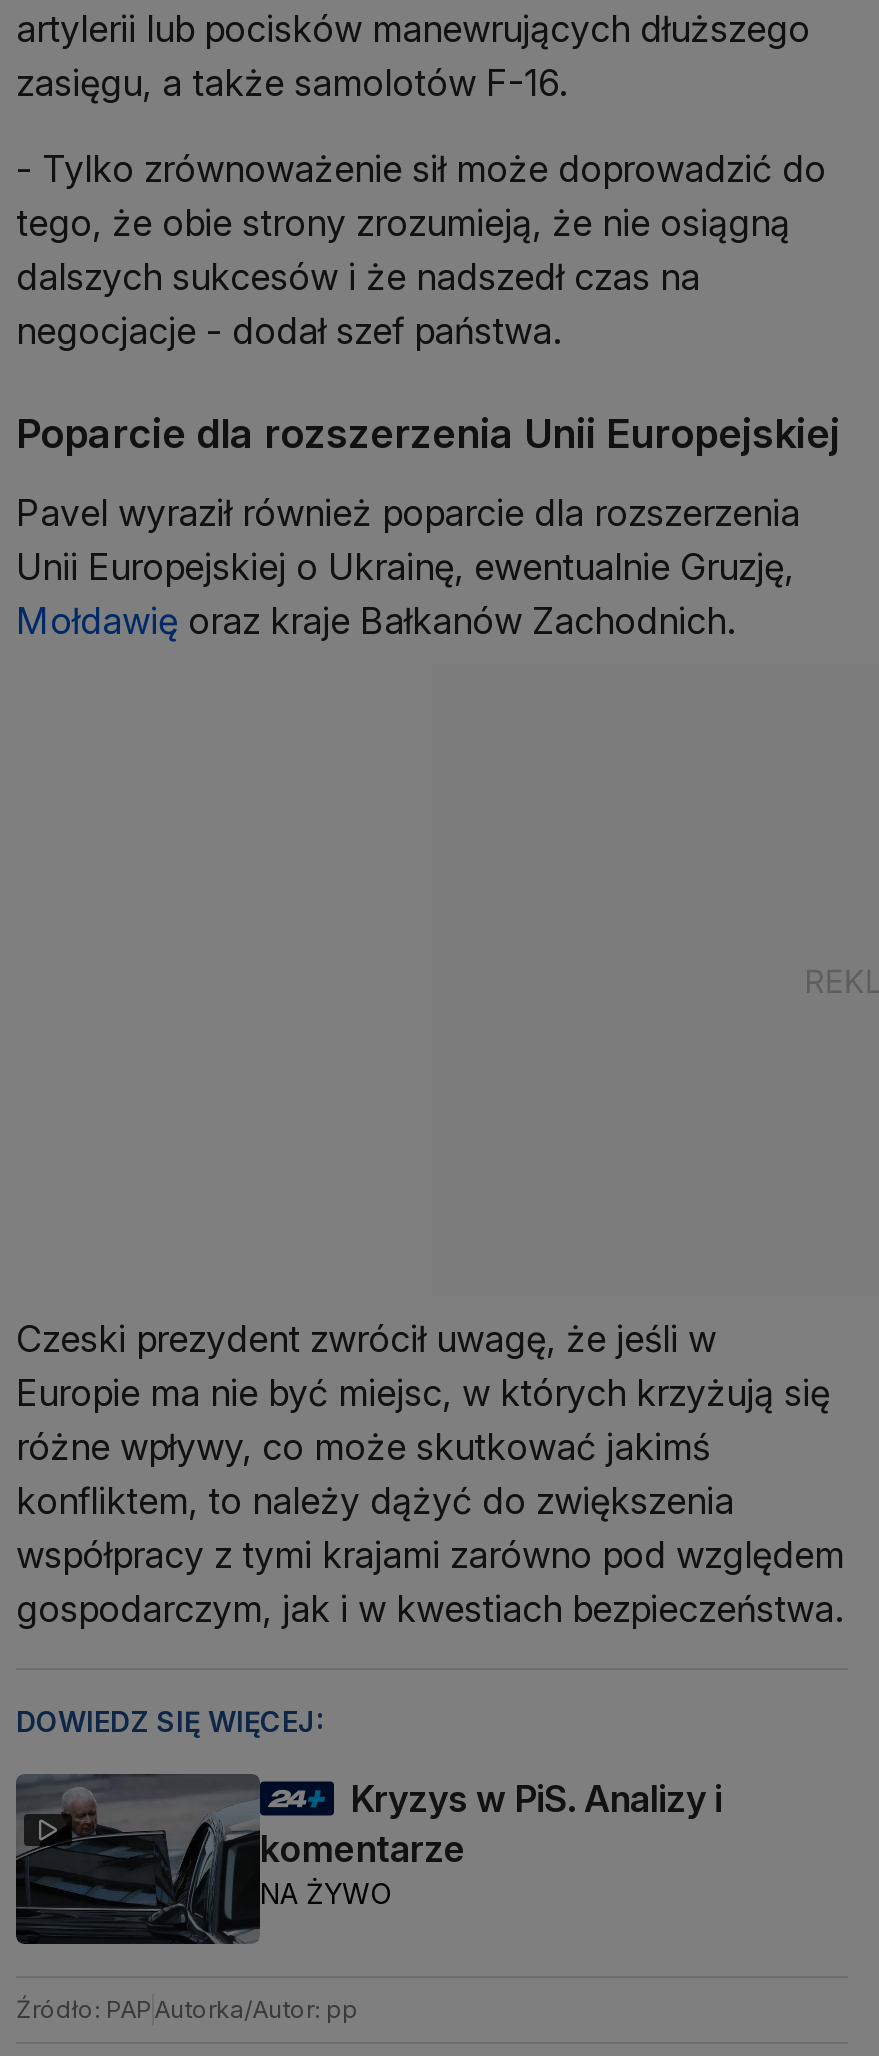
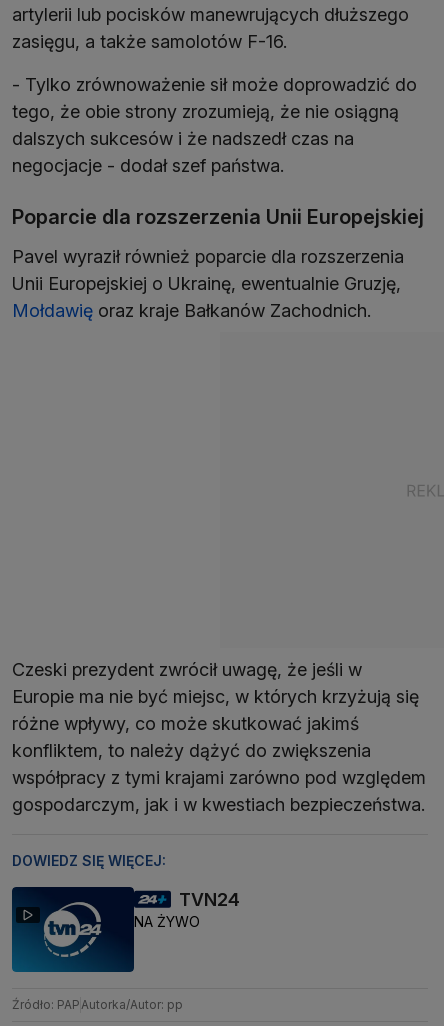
[14,1772,262,1946] [image] -> [11,886,135,973] [image]
[260,1779,722,1871] Kryzys w PiS. Analizy i | komentarze -> [179,889,240,910] TVN24
moved [260,1877,392,1911] -> [134,913,200,930]: NA ŻYWO

